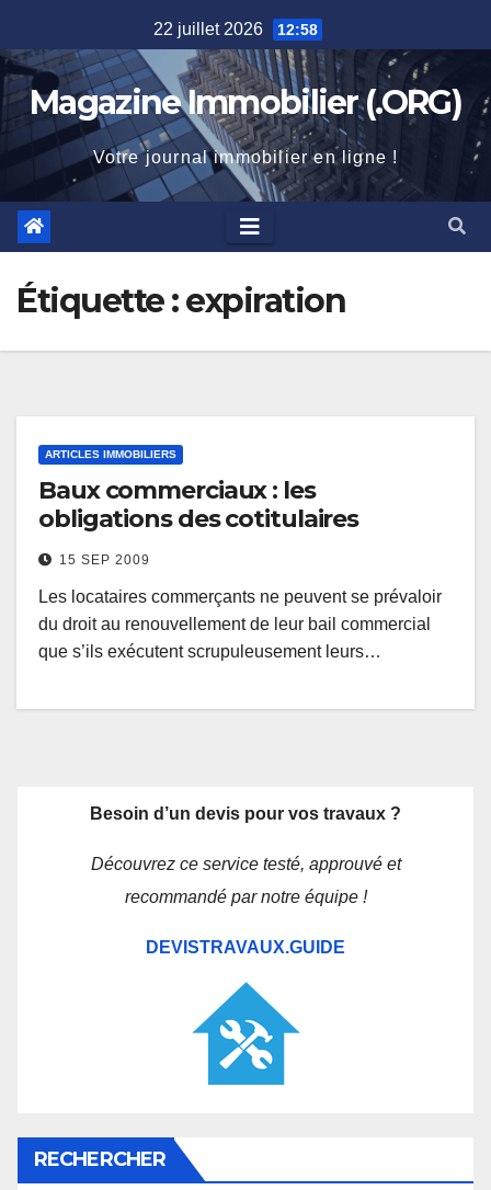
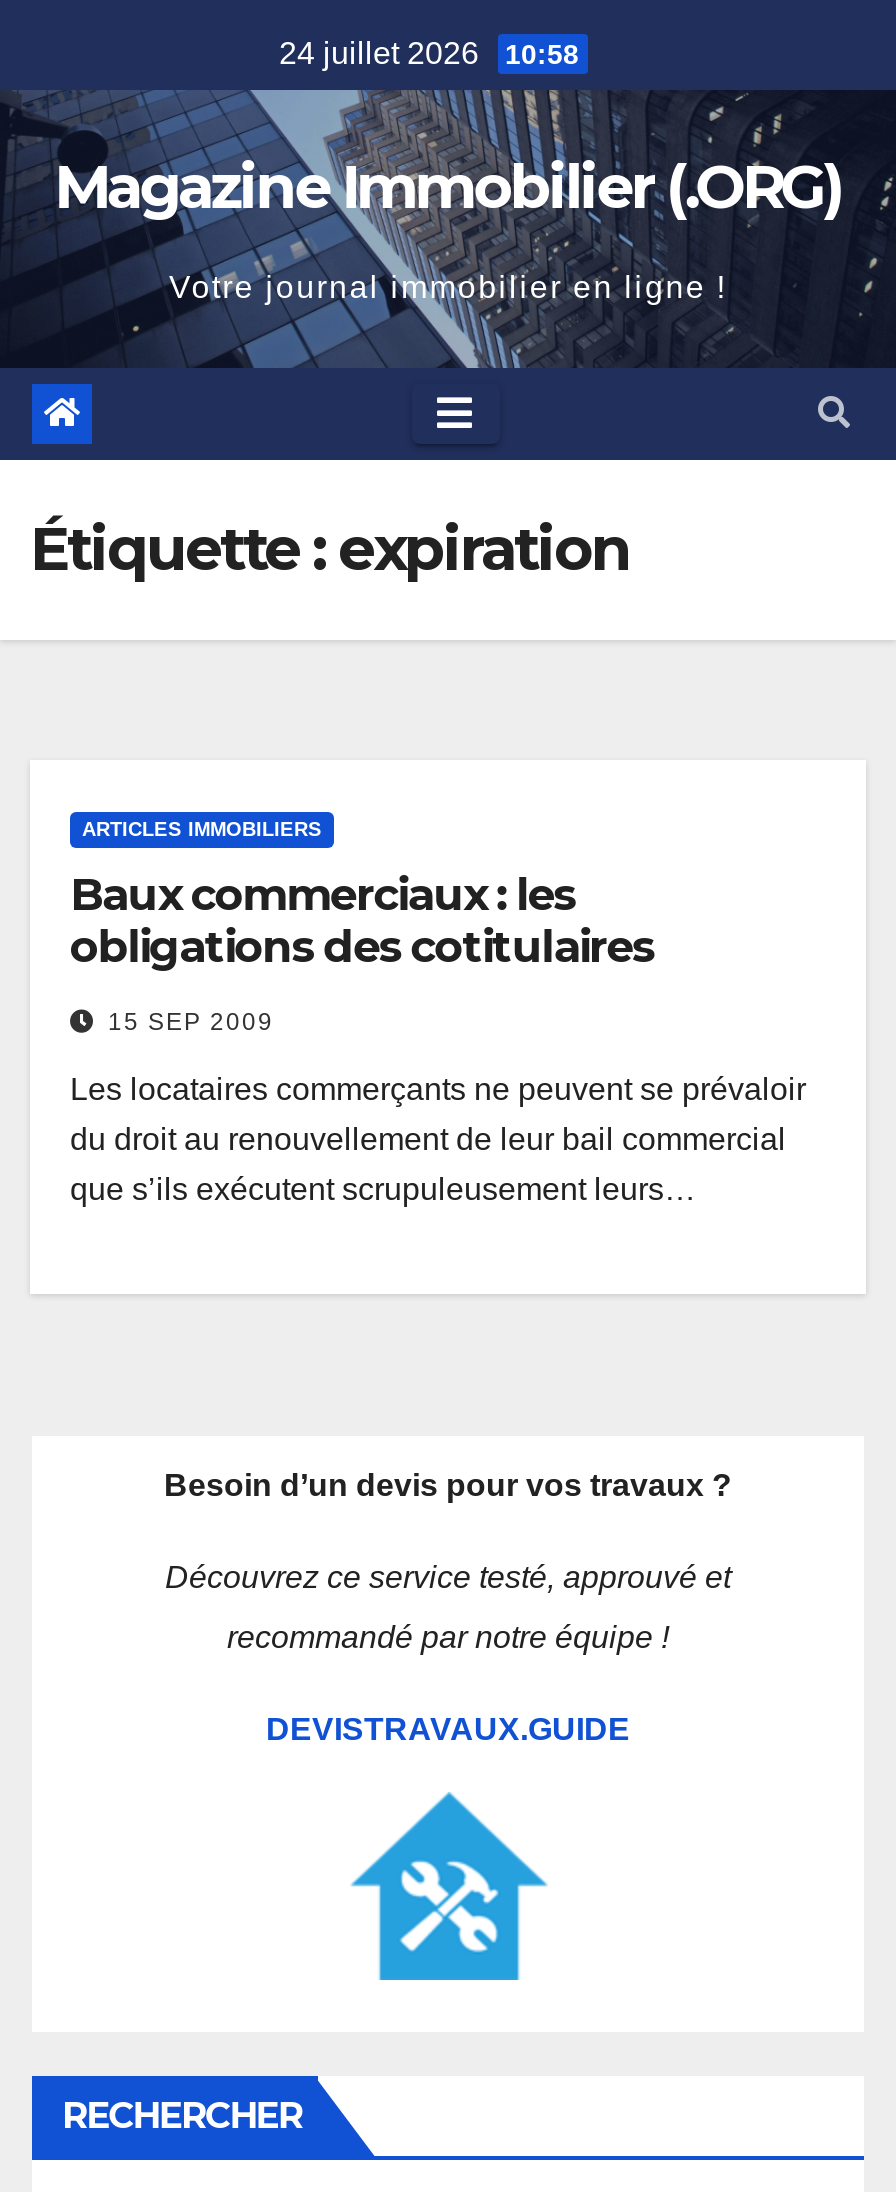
[153,20,317,38] 22 juillet 2026 12:58 -> [279,36,579,70] 24 juillet 2026 10:58

